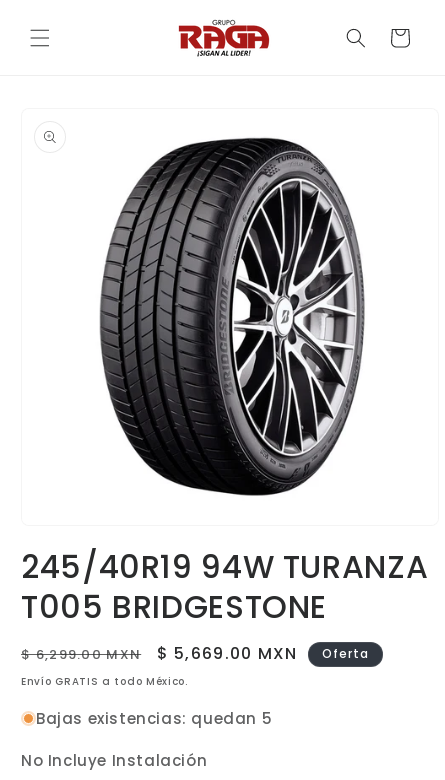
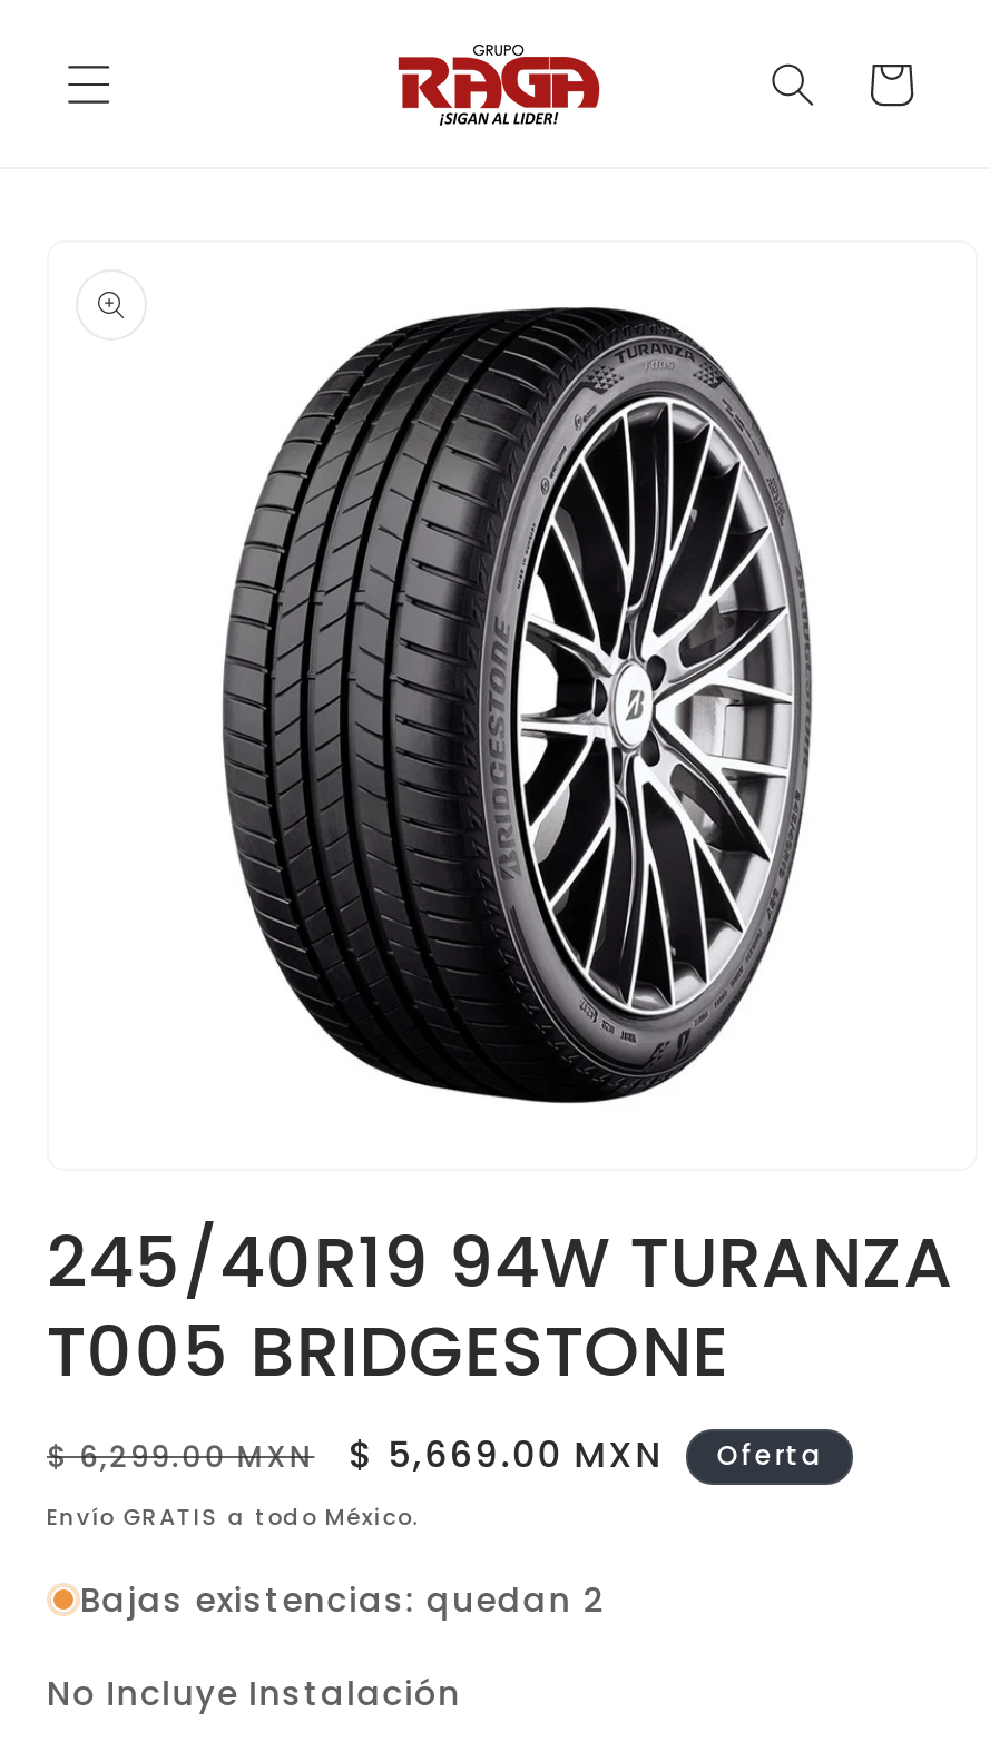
[36,708,272,729] Bajas existencias: quedan 5 -> [80,1576,604,1623] Bajas existencias: quedan 2

